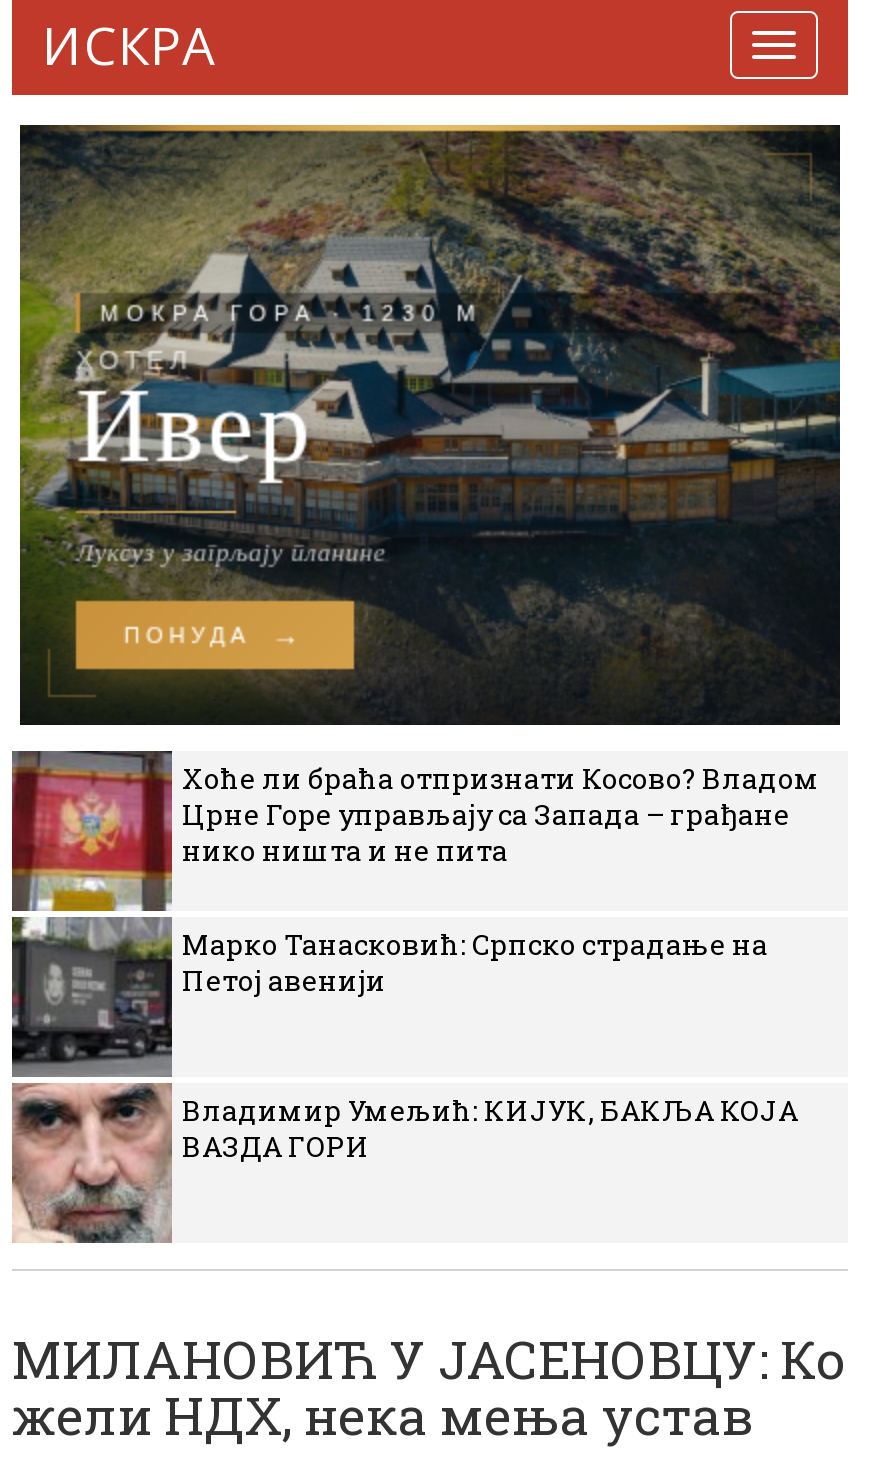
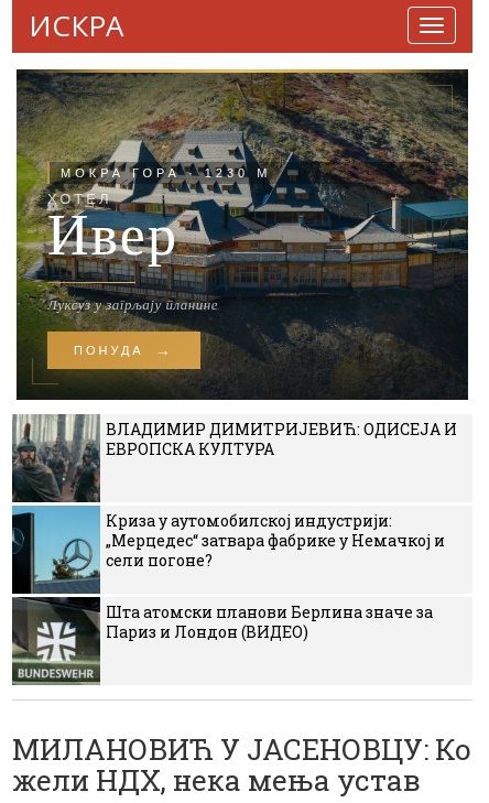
[10,751,820,1243] [image] | Хоће ли браћа отпризнати Косово? Владом | Црне Горе управљају са Запада – грађане | нико ништа и не пита -> [11,414,457,686] [image] | ВЛАДИМИР ДИМИТРИЈЕВИЋ: ОДИСЕЈА И | ЕВРОПСКА КУЛТУРА
[182,925,768,999] Марко Танасковић: Српско страдање на | Петој авенији -> [106,510,445,571] Криза у аутомобилској индустрији: | „Мерцедес“ затвара фабрике у Немачкој и | сели погоне?
[182,1091,798,1165] Владимир Умељић: КИЈУК, БАКЉА КОЈА | ВАЗДА ГОРИ -> [106,601,433,642] Шта атомски планови Берлина значе за | Париз и Лондон (ВИДЕО)

